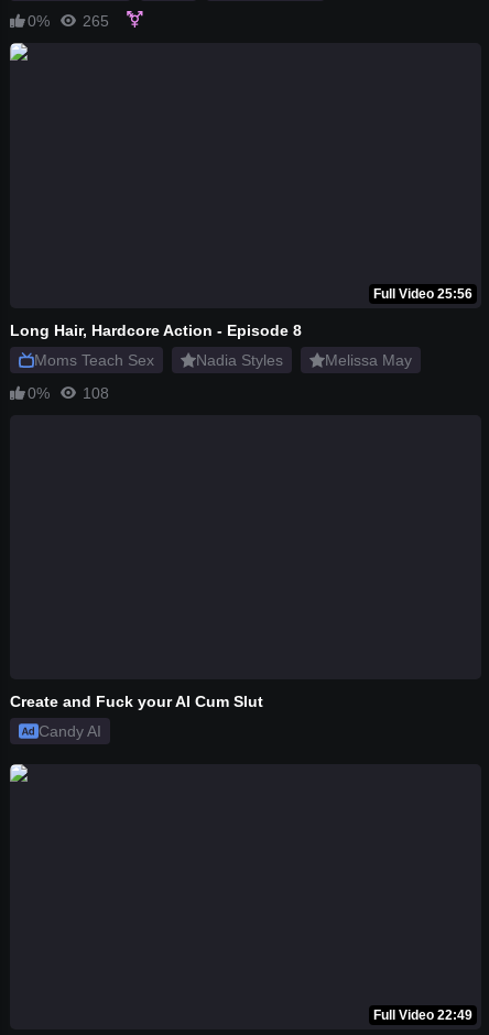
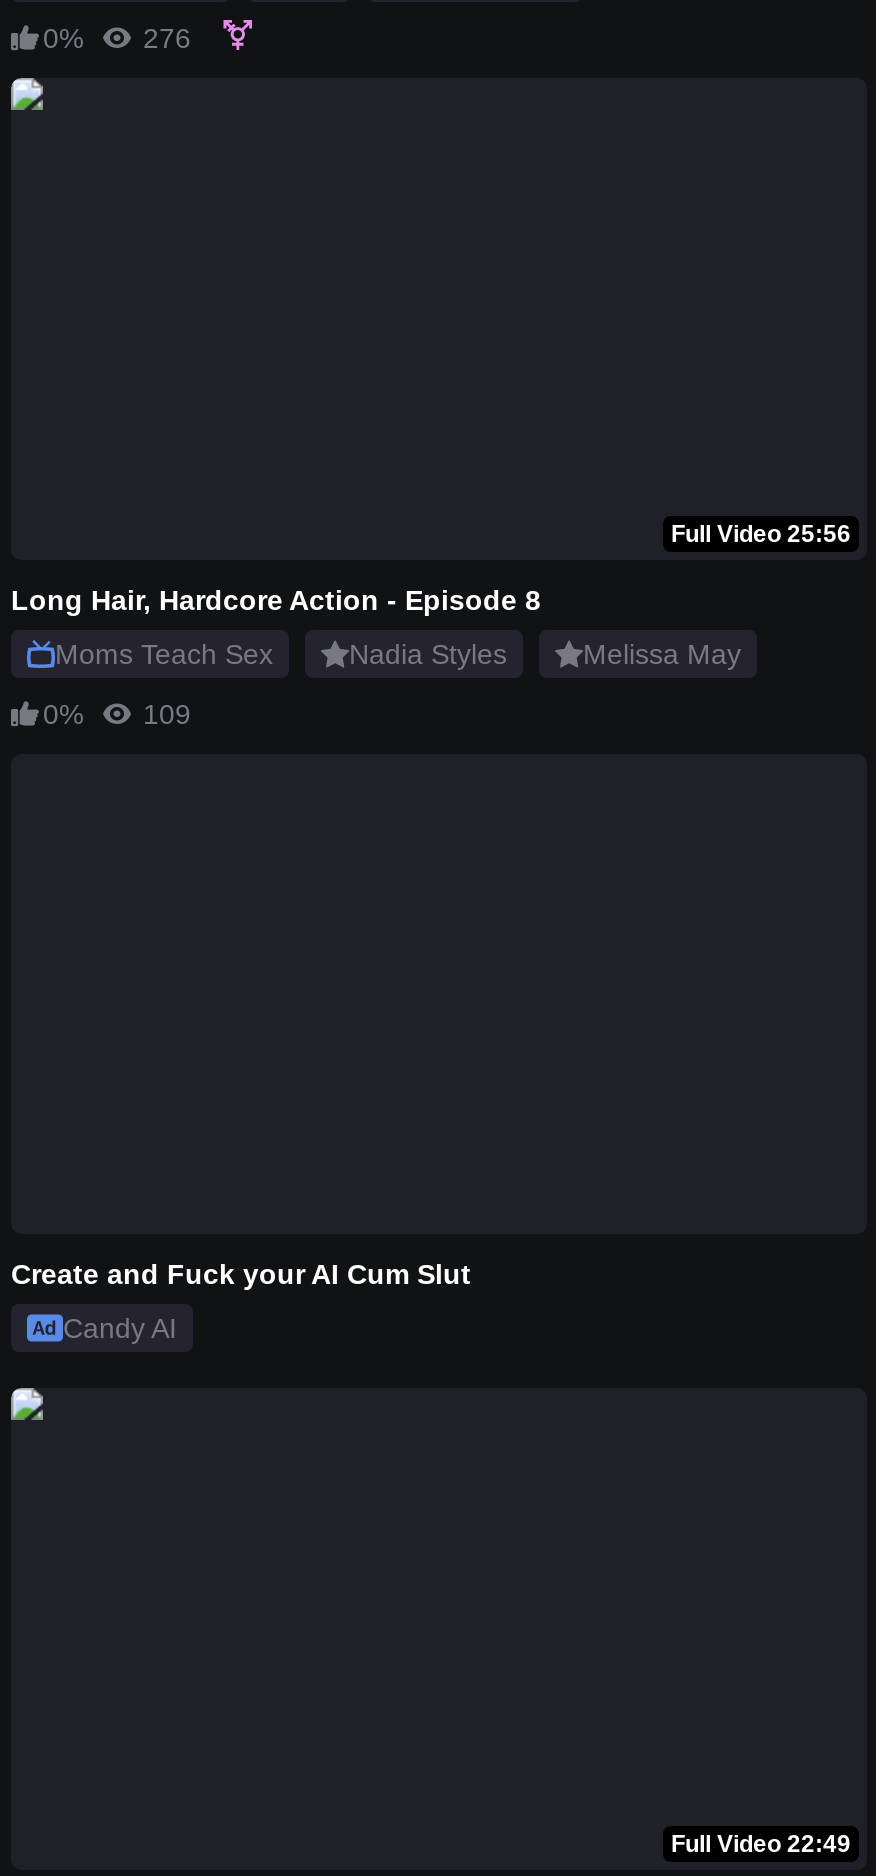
[28,12,109,30] 0% 265 -> [43,22,191,54] 0% 276
[28,384,109,401] 0% 108 -> [43,697,191,729] 0% 109

